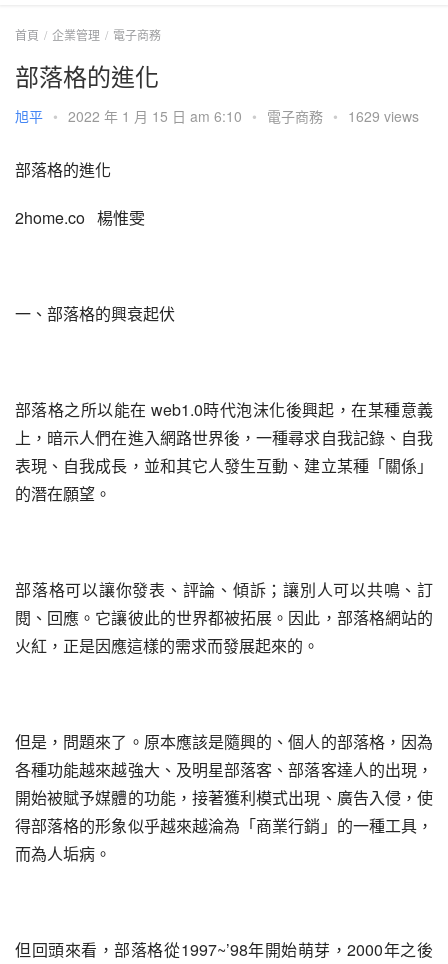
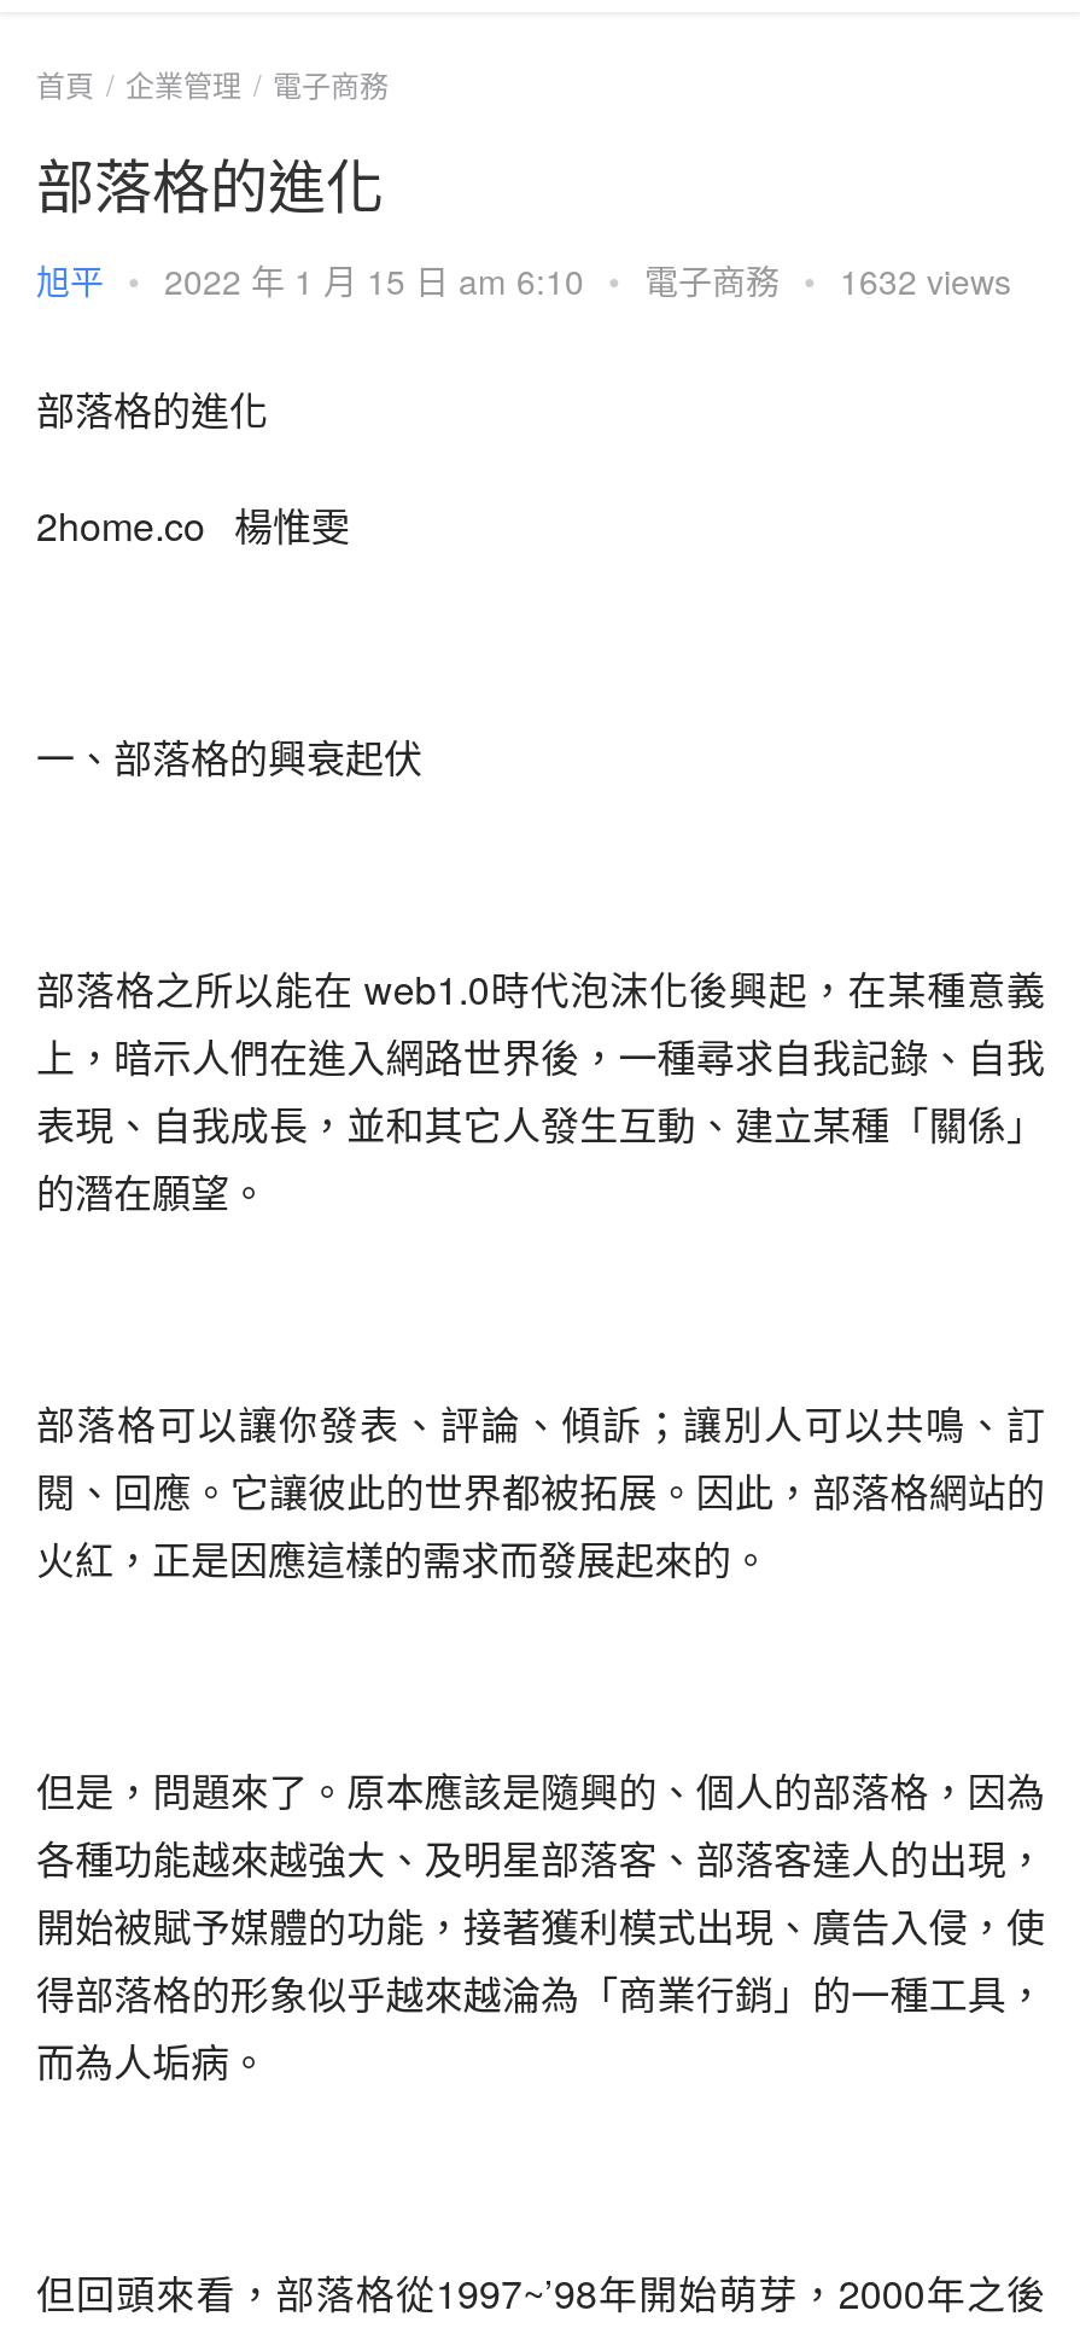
[15,106,419,126] 旭平 • 2022 年 1 月 15 日 am 6:10 • 電子商務 • 1629 views -> [36,256,1011,304] 旭平 • 2022 年 1 月 15 日 am 6:10 • 電子商務 • 1632 views

